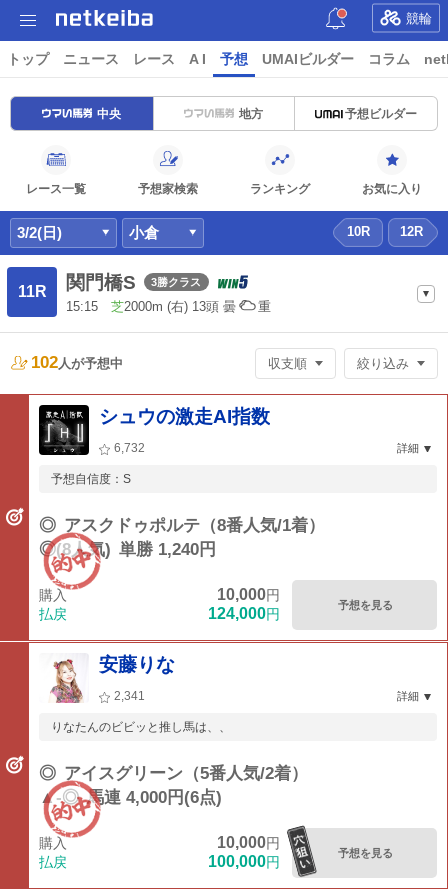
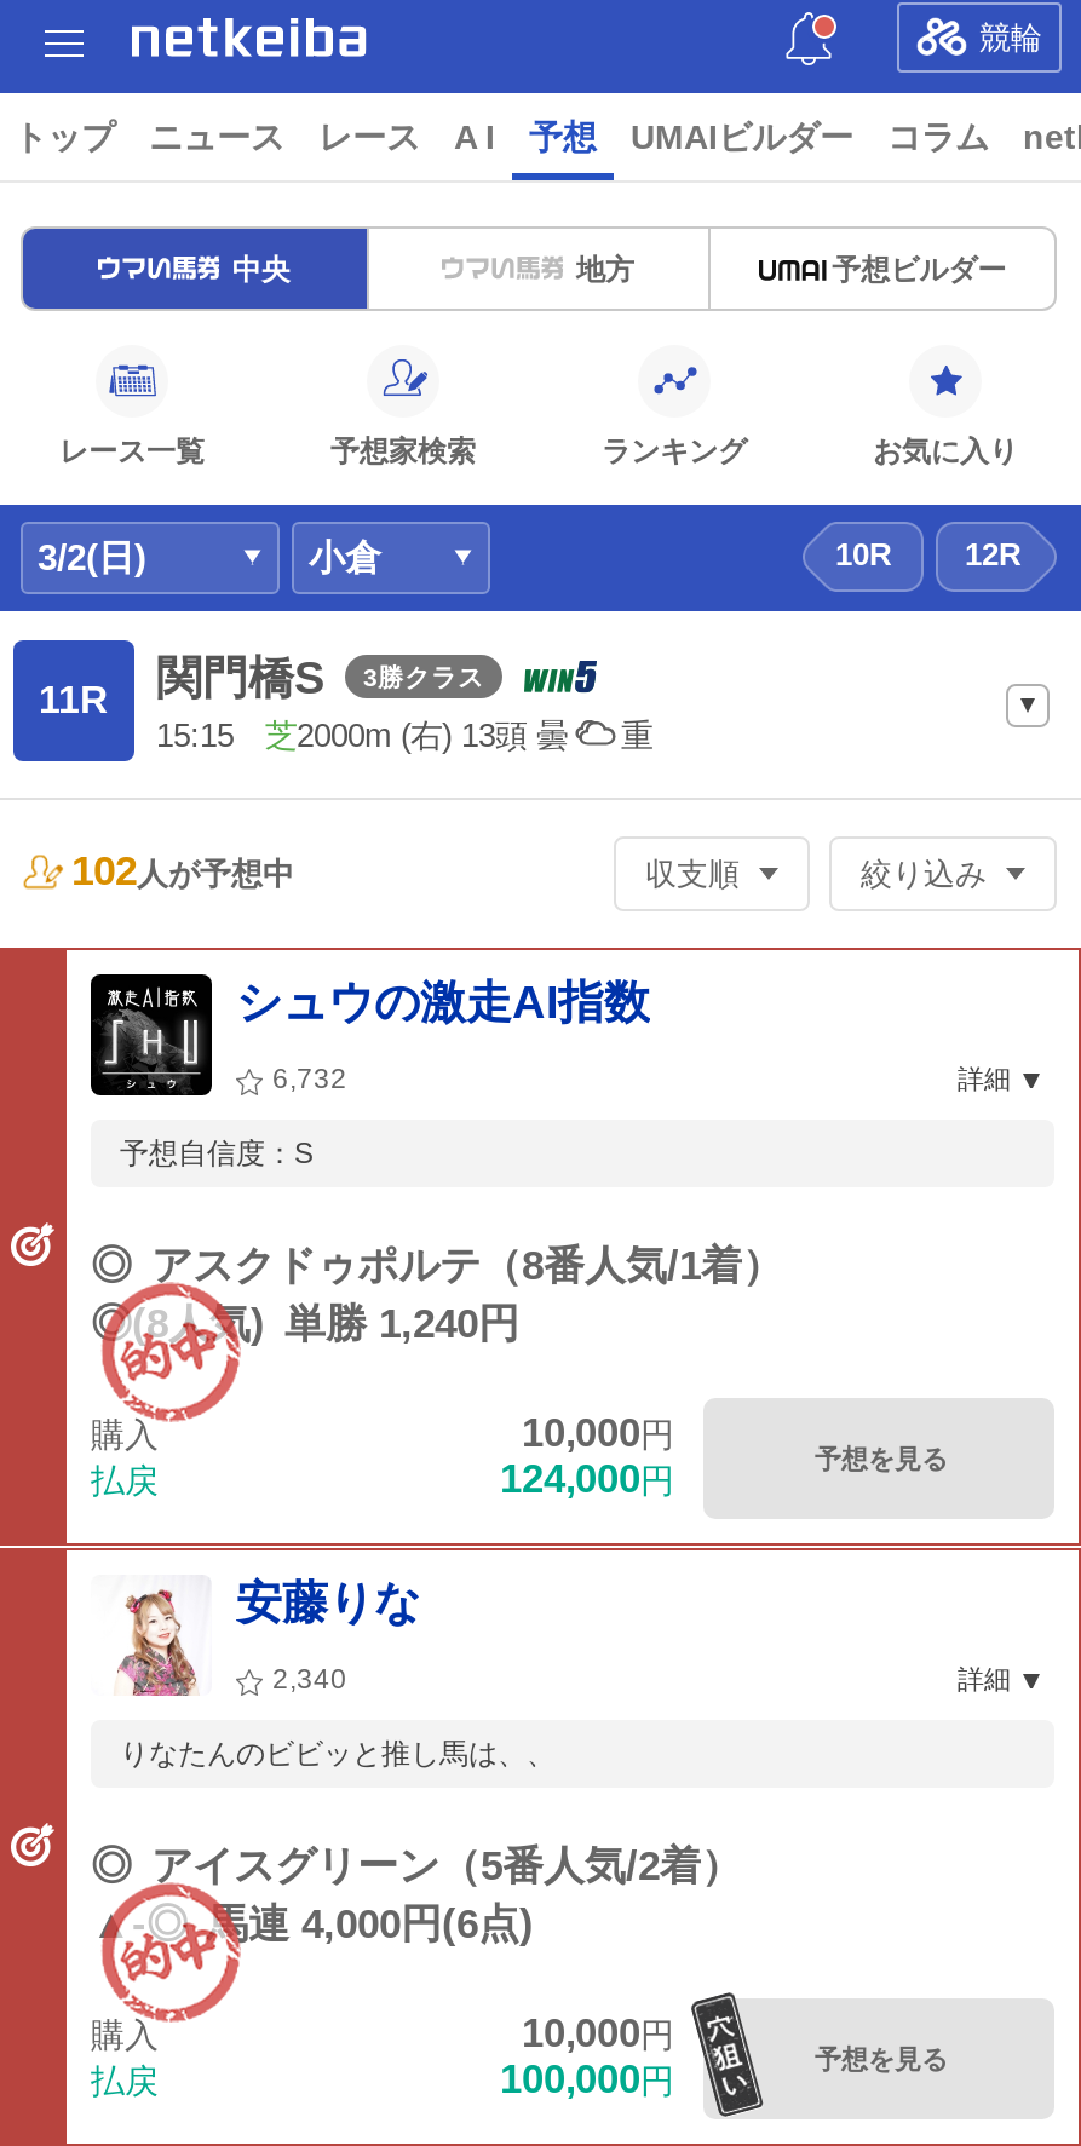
[114,690,145,702] 2,341 -> [272,1664,347,1693] 2,340

